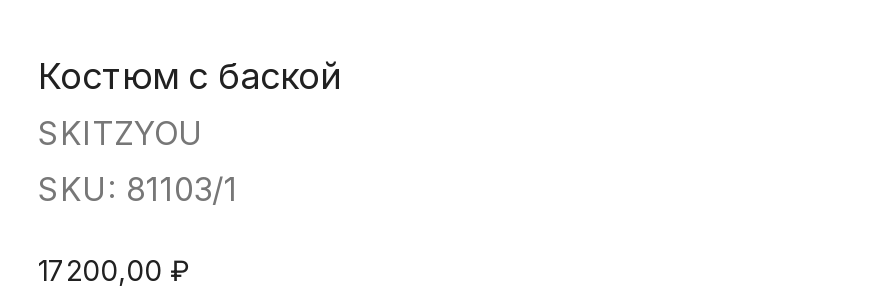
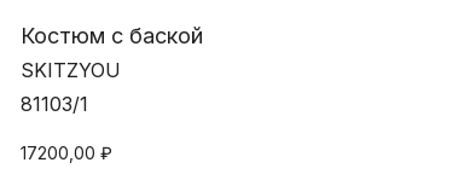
[38,169,238,209] SKU: 81103/1 -> [21,92,88,116] 81103/1

